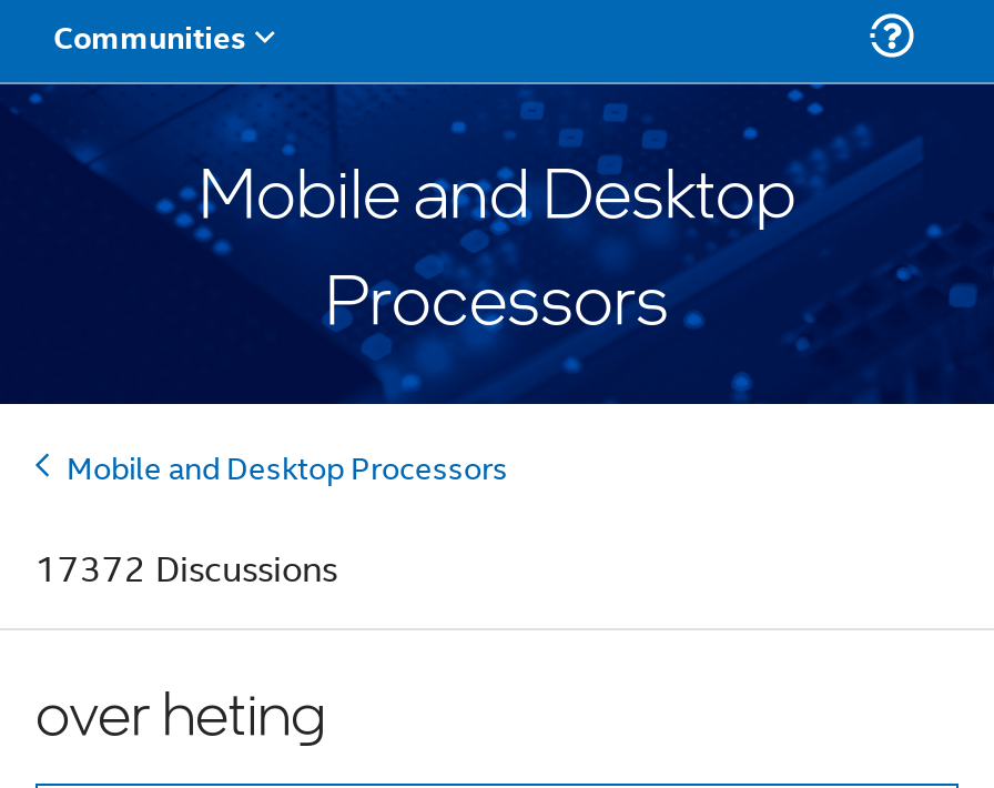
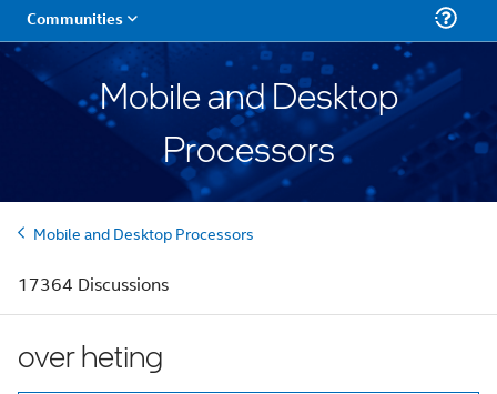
[35,542,337,593] 17372 Discussions -> [18,271,169,296] 17364 Discussions

